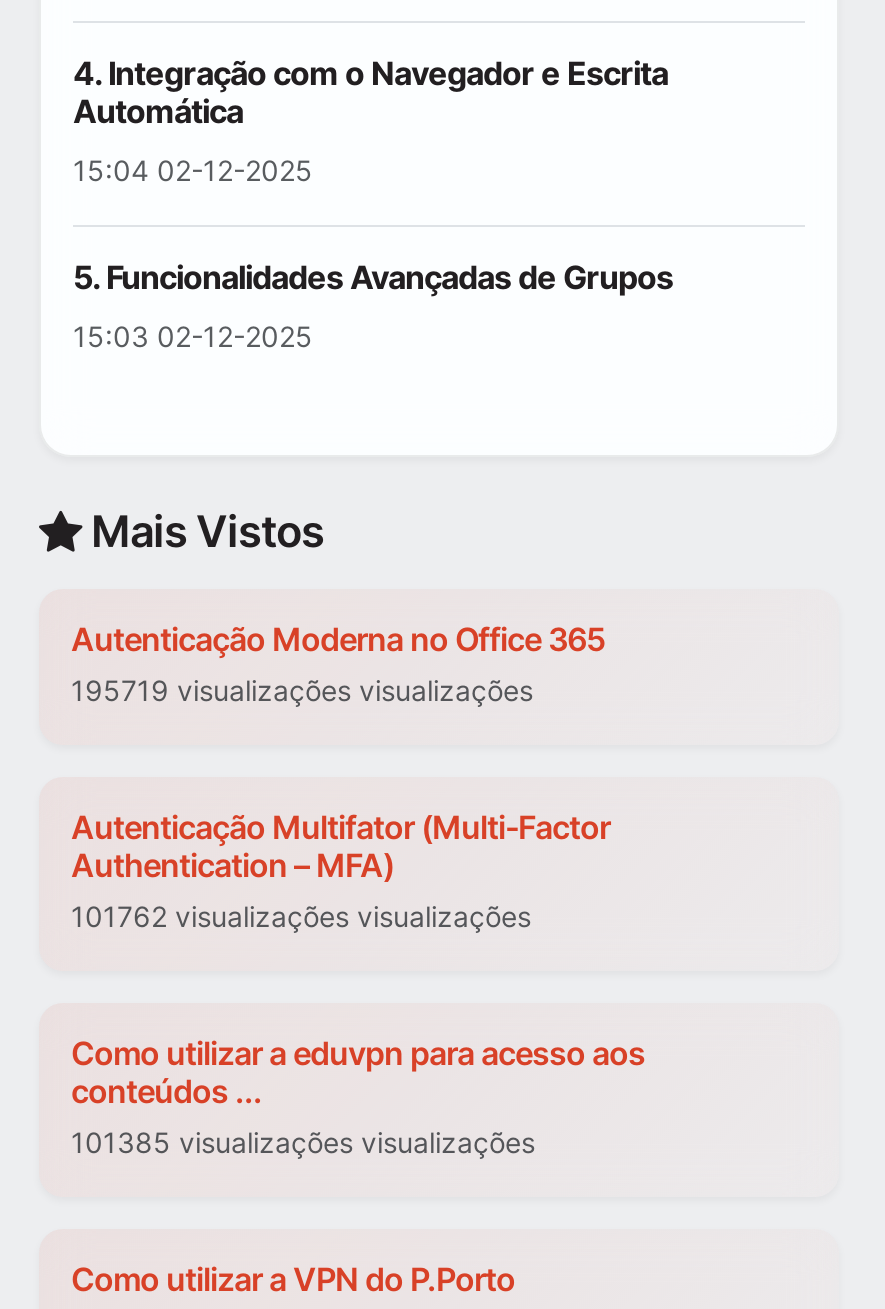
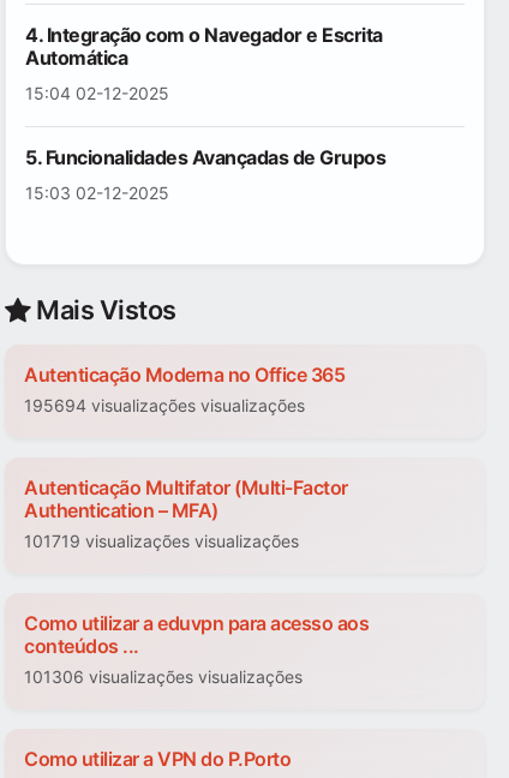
[71,674,533,708] 195719 visualizações visualizações -> [24,396,305,416] 195694 visualizações visualizações
[71,900,531,934] 101762 visualizações visualizações -> [24,531,299,552] 101719 visualizações visualizações
[71,1126,535,1160] 101385 visualizações visualizações -> [24,667,303,687] 101306 visualizações visualizações

